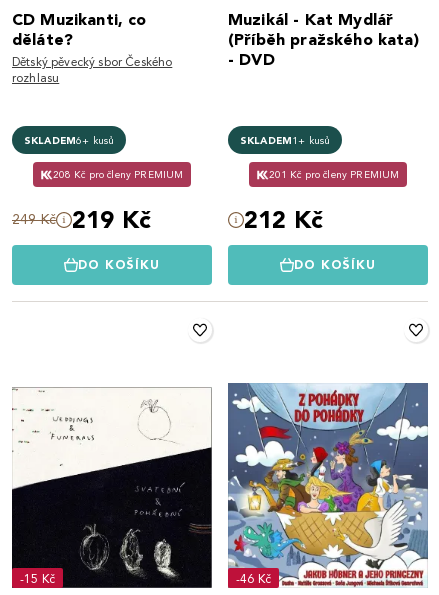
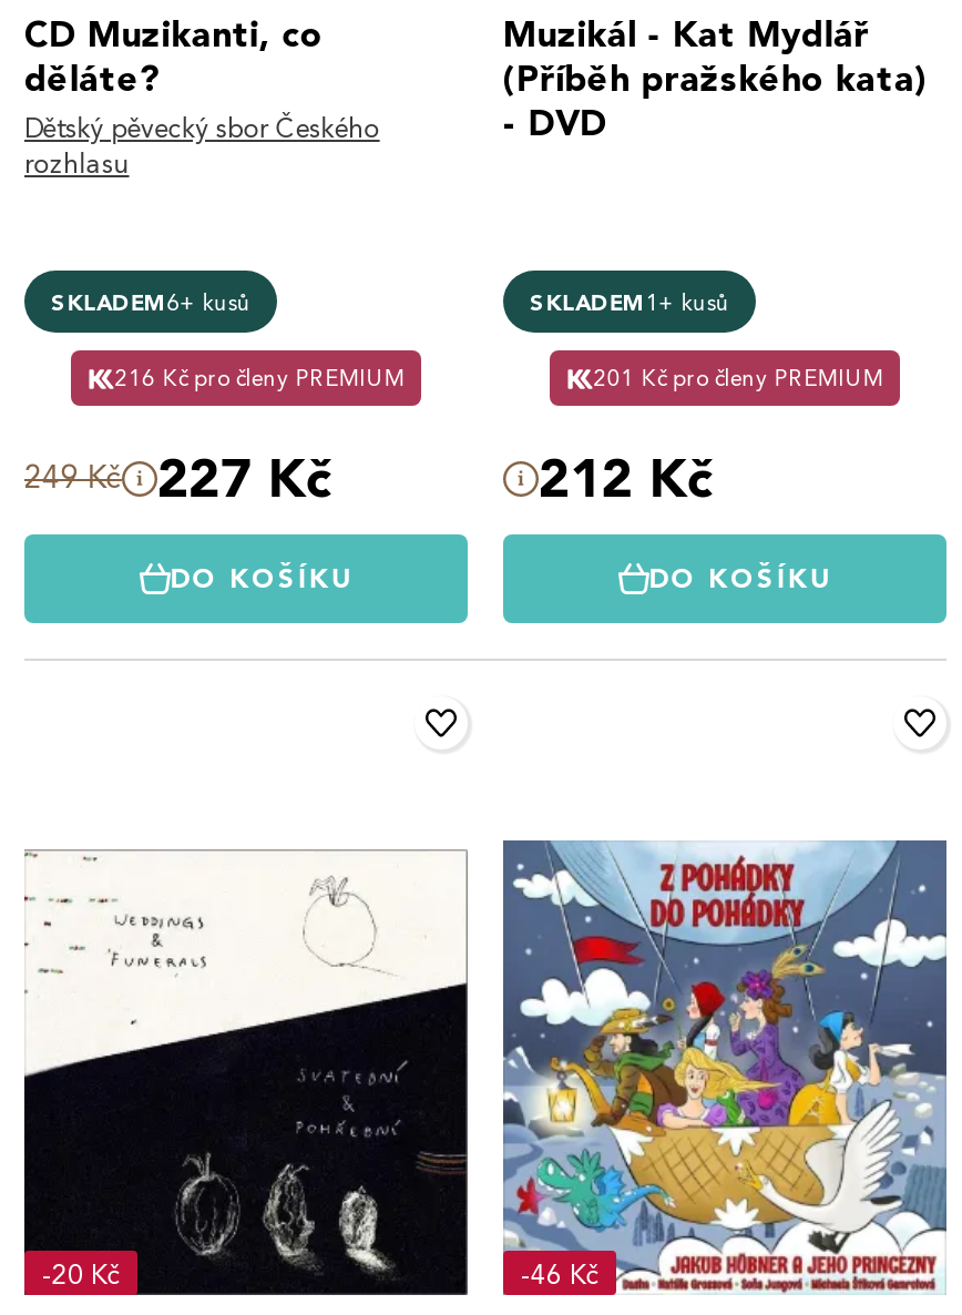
[53,168,183,181] 208 Kč pro členy PREMIUM -> [114,364,404,393] 216 Kč pro členy PREMIUM
[12,205,151,234] 249 Kč 219 Kč -> [24,446,332,510] 249 Kč 227 Kč
[20,570,55,585] -15 Kč -> [42,1256,121,1289] -20 Kč

